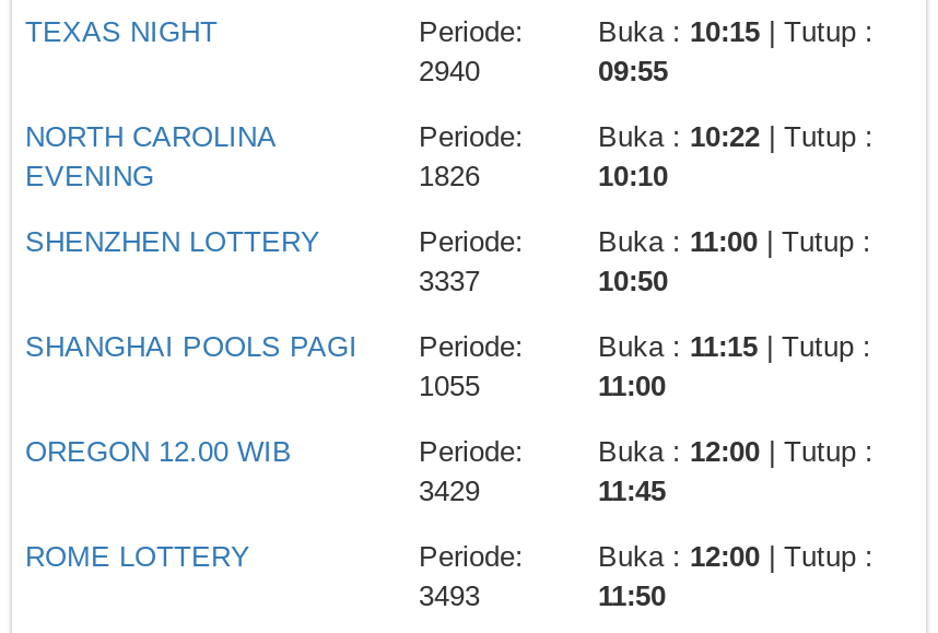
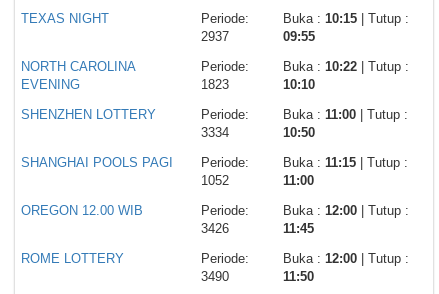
[419,55,480,87] 2940 -> [201,29,229,44] 2937
[419,160,480,192] 1826 -> [201,77,229,92] 1823
[419,265,480,297] 3337 -> [201,125,229,140] 3334
[419,370,480,402] 1055 -> [201,173,229,188] 1052
[419,474,480,507] 3429 -> [201,221,229,236] 3426
[419,579,480,612] 3493 -> [201,269,229,284] 3490

